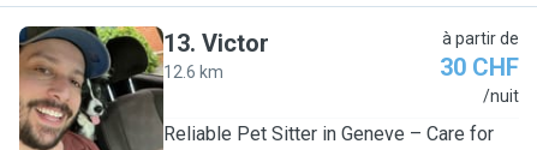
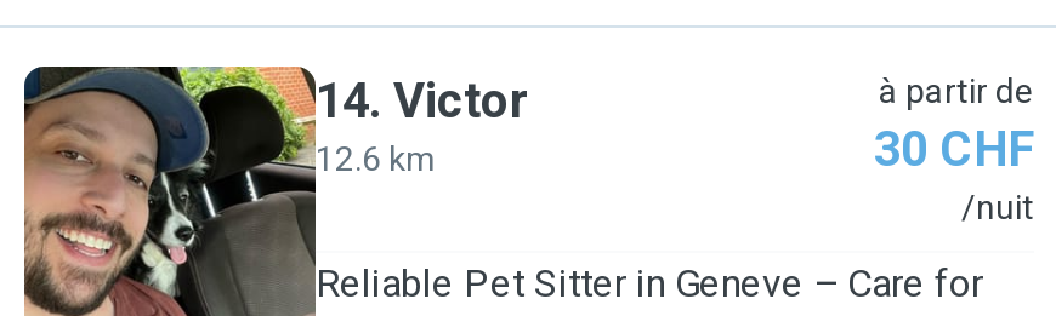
[163,29,269,58] 13. Victor -> [316,71,529,130] 14. Victor

